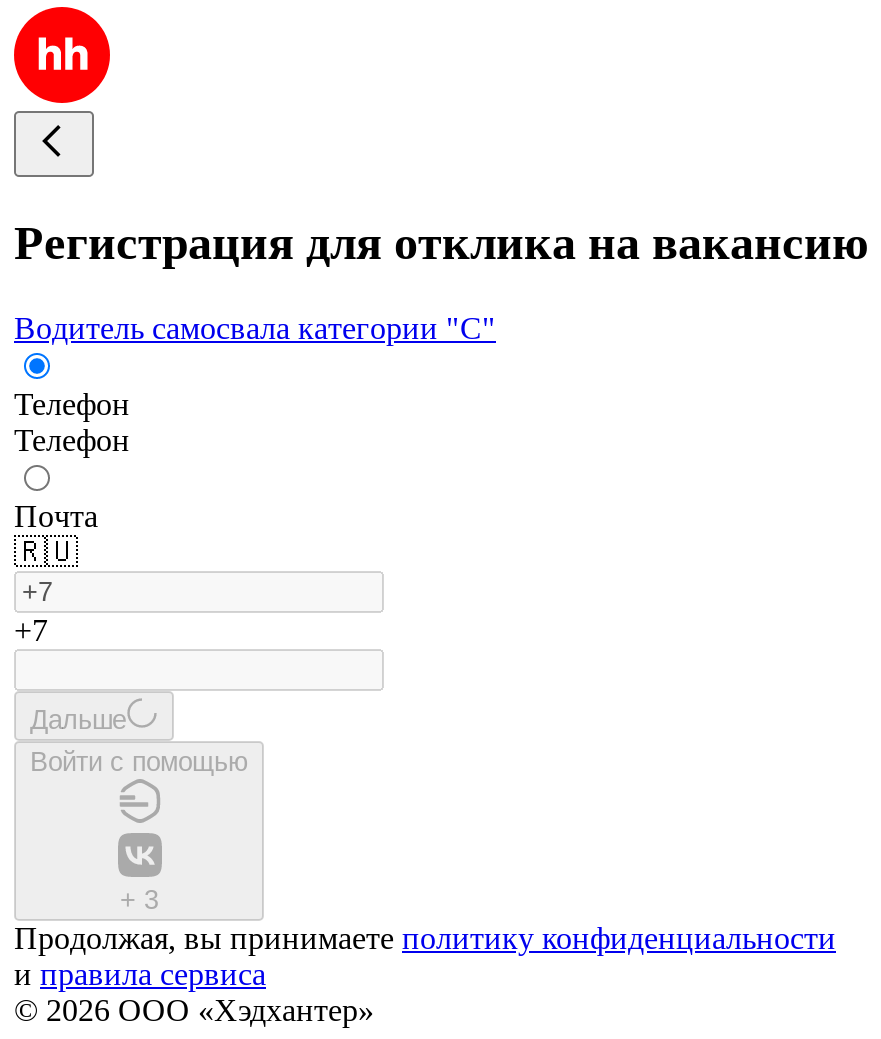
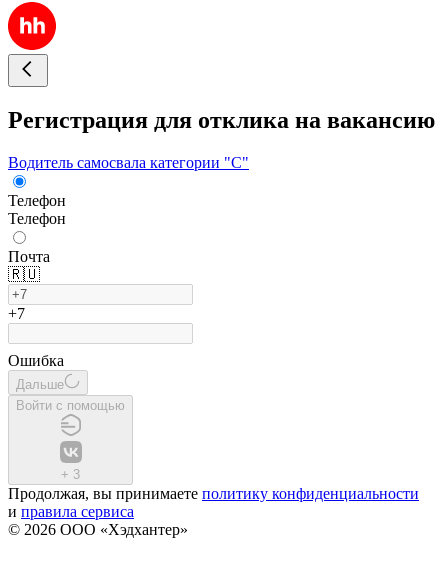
none -> [8,352,64,369] Ошибка

